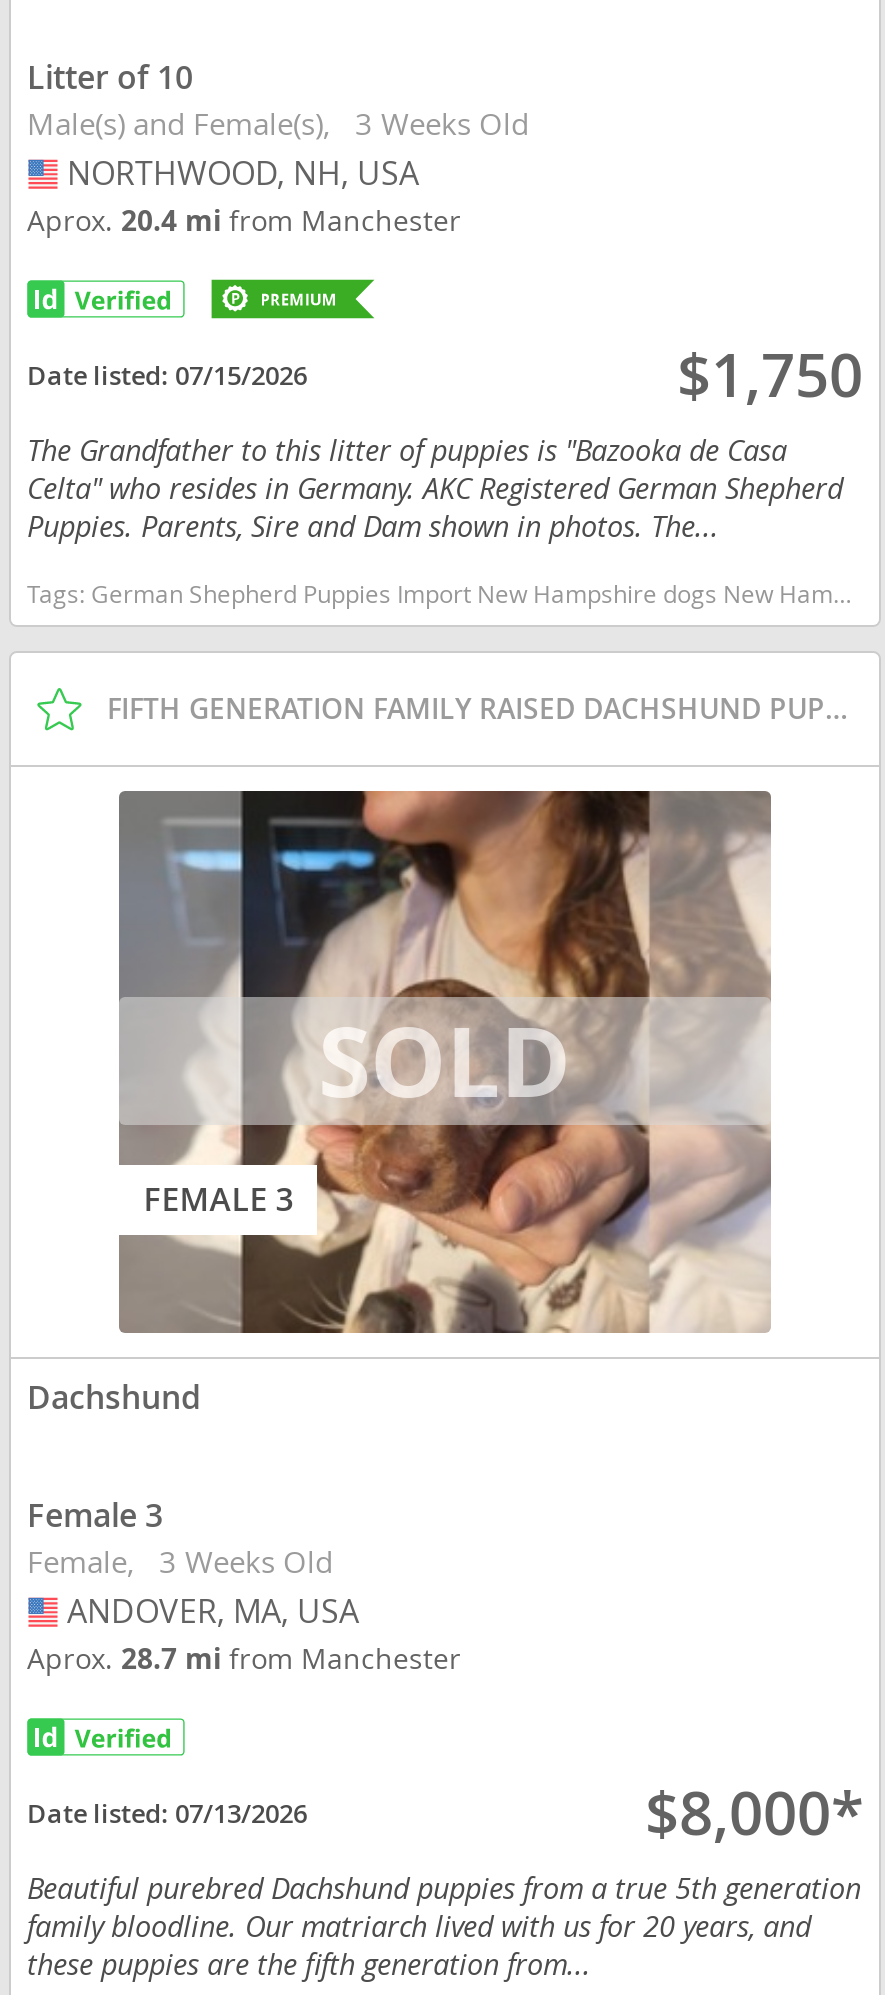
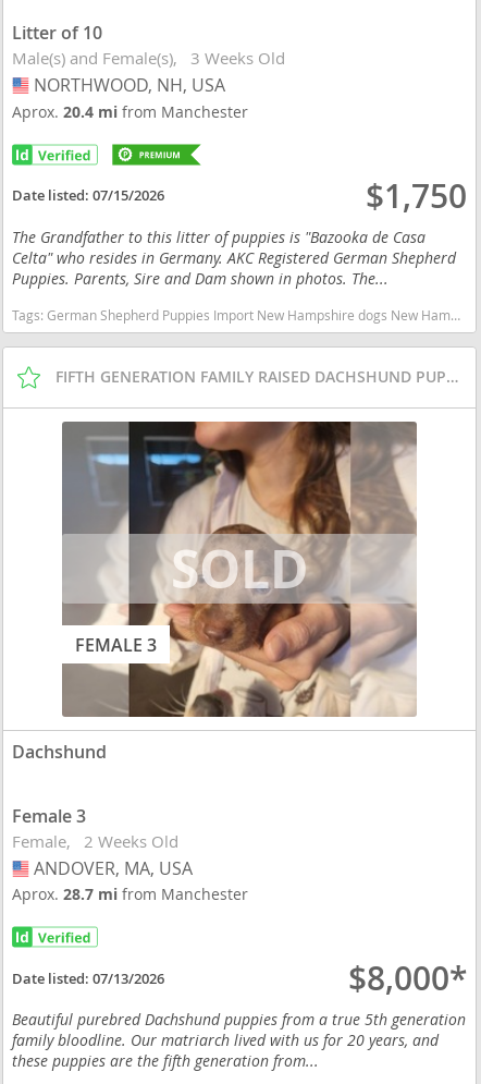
[27,1540,333,1580] Female 3 Weeks Old -> [12,830,178,852] Female 2 Weeks Old

